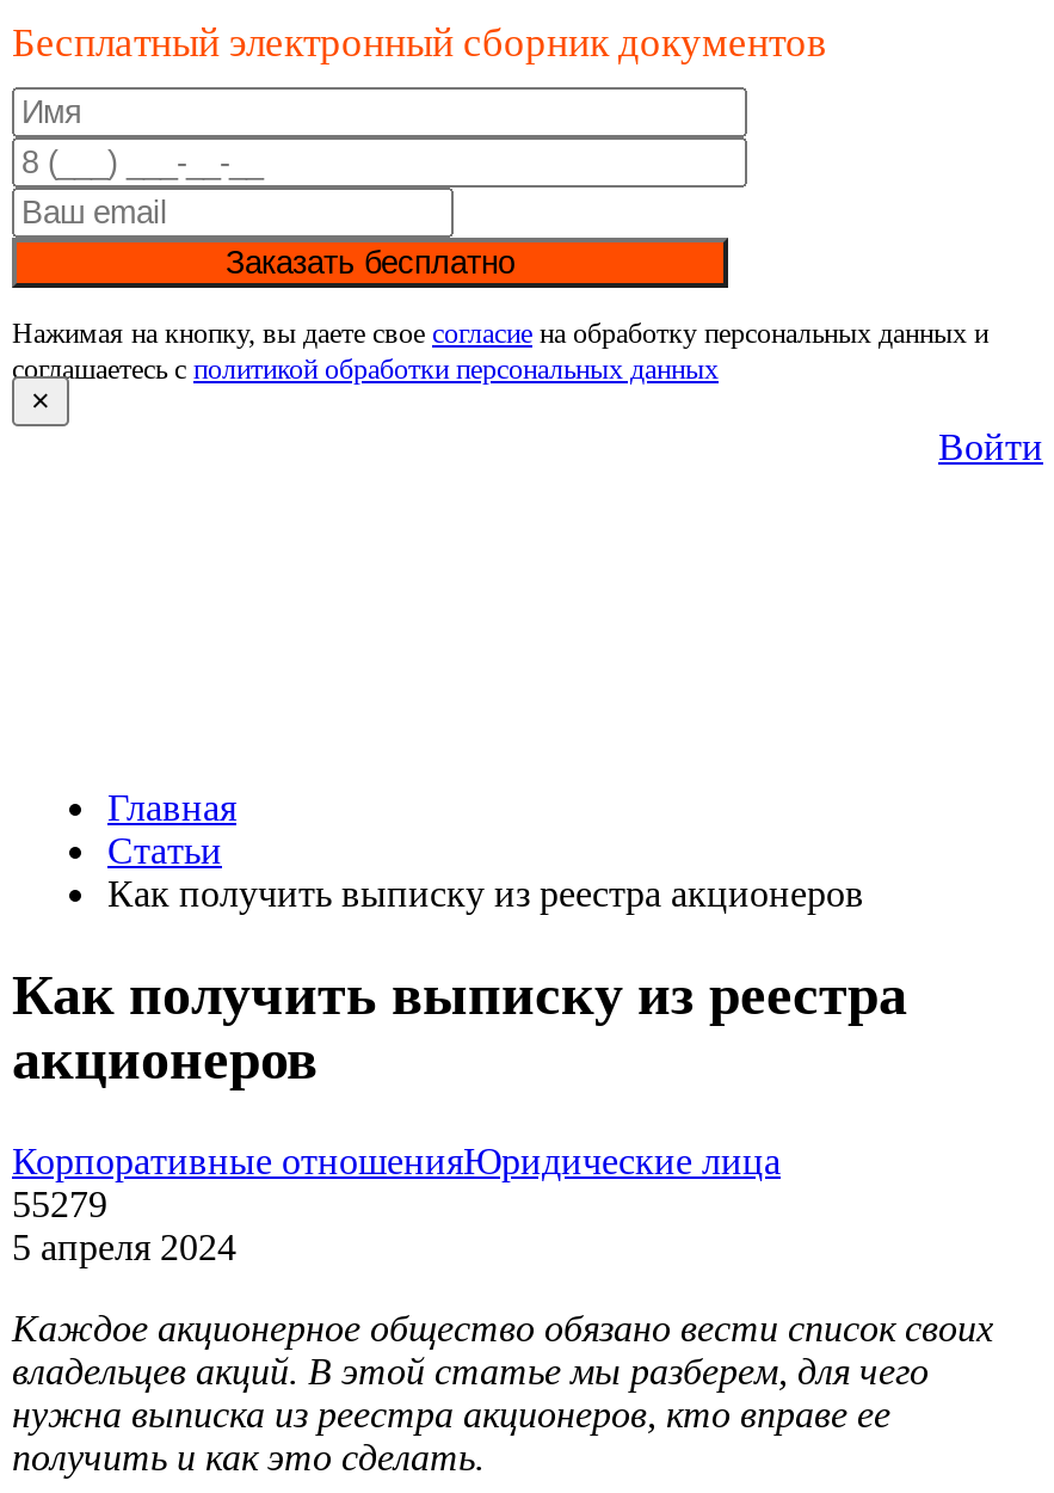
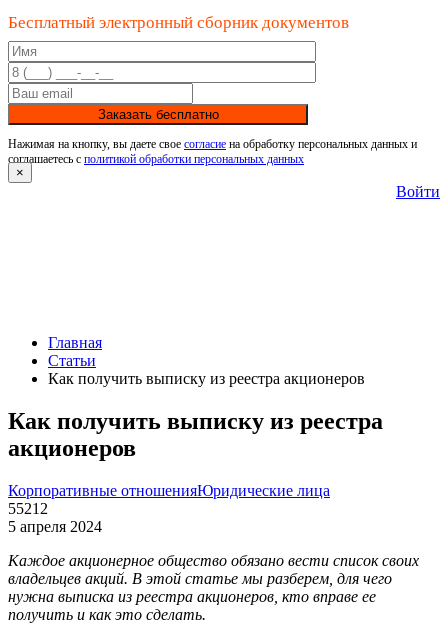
[12,1183,107,1224] 55279 -> [8,500,48,517] 55212

